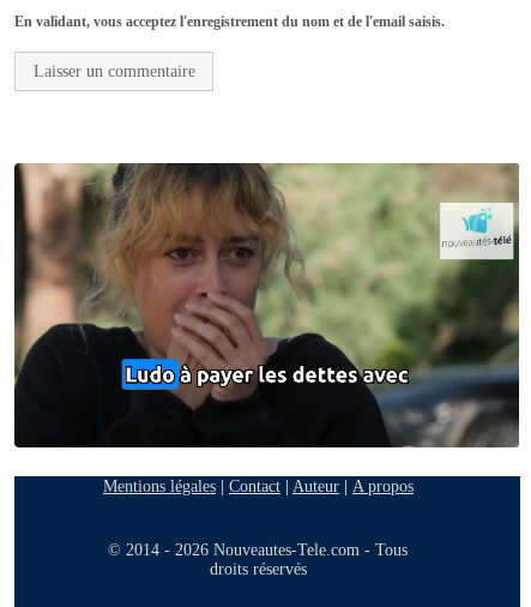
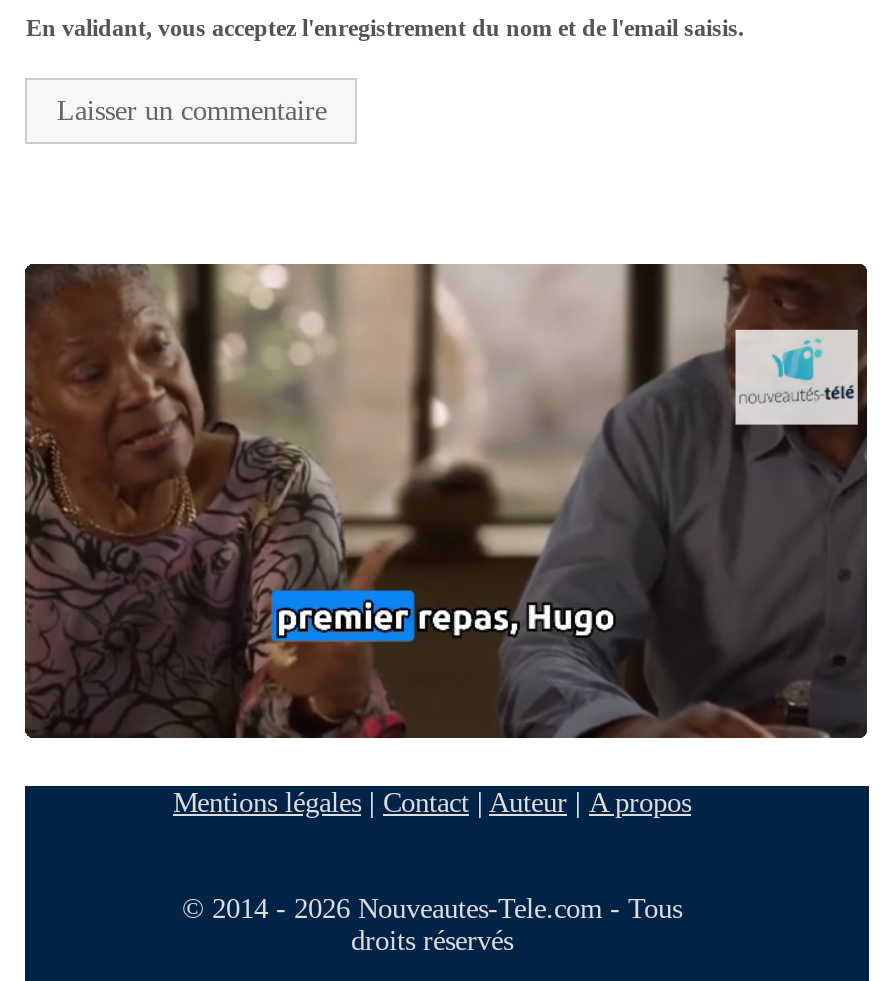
[14,162,520,449] [image] -> [25,262,869,740] [image]

